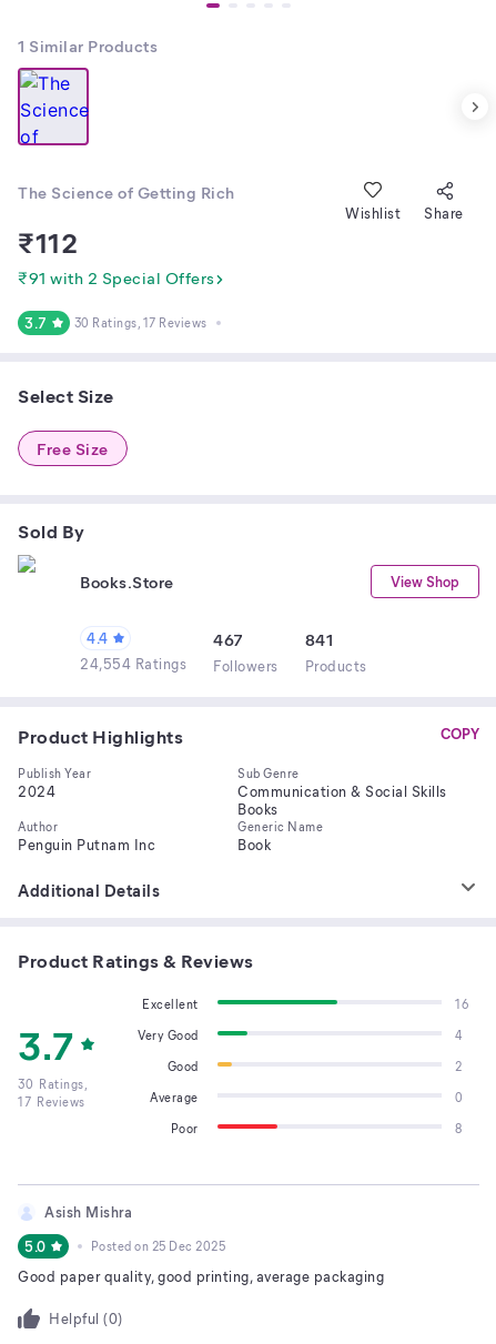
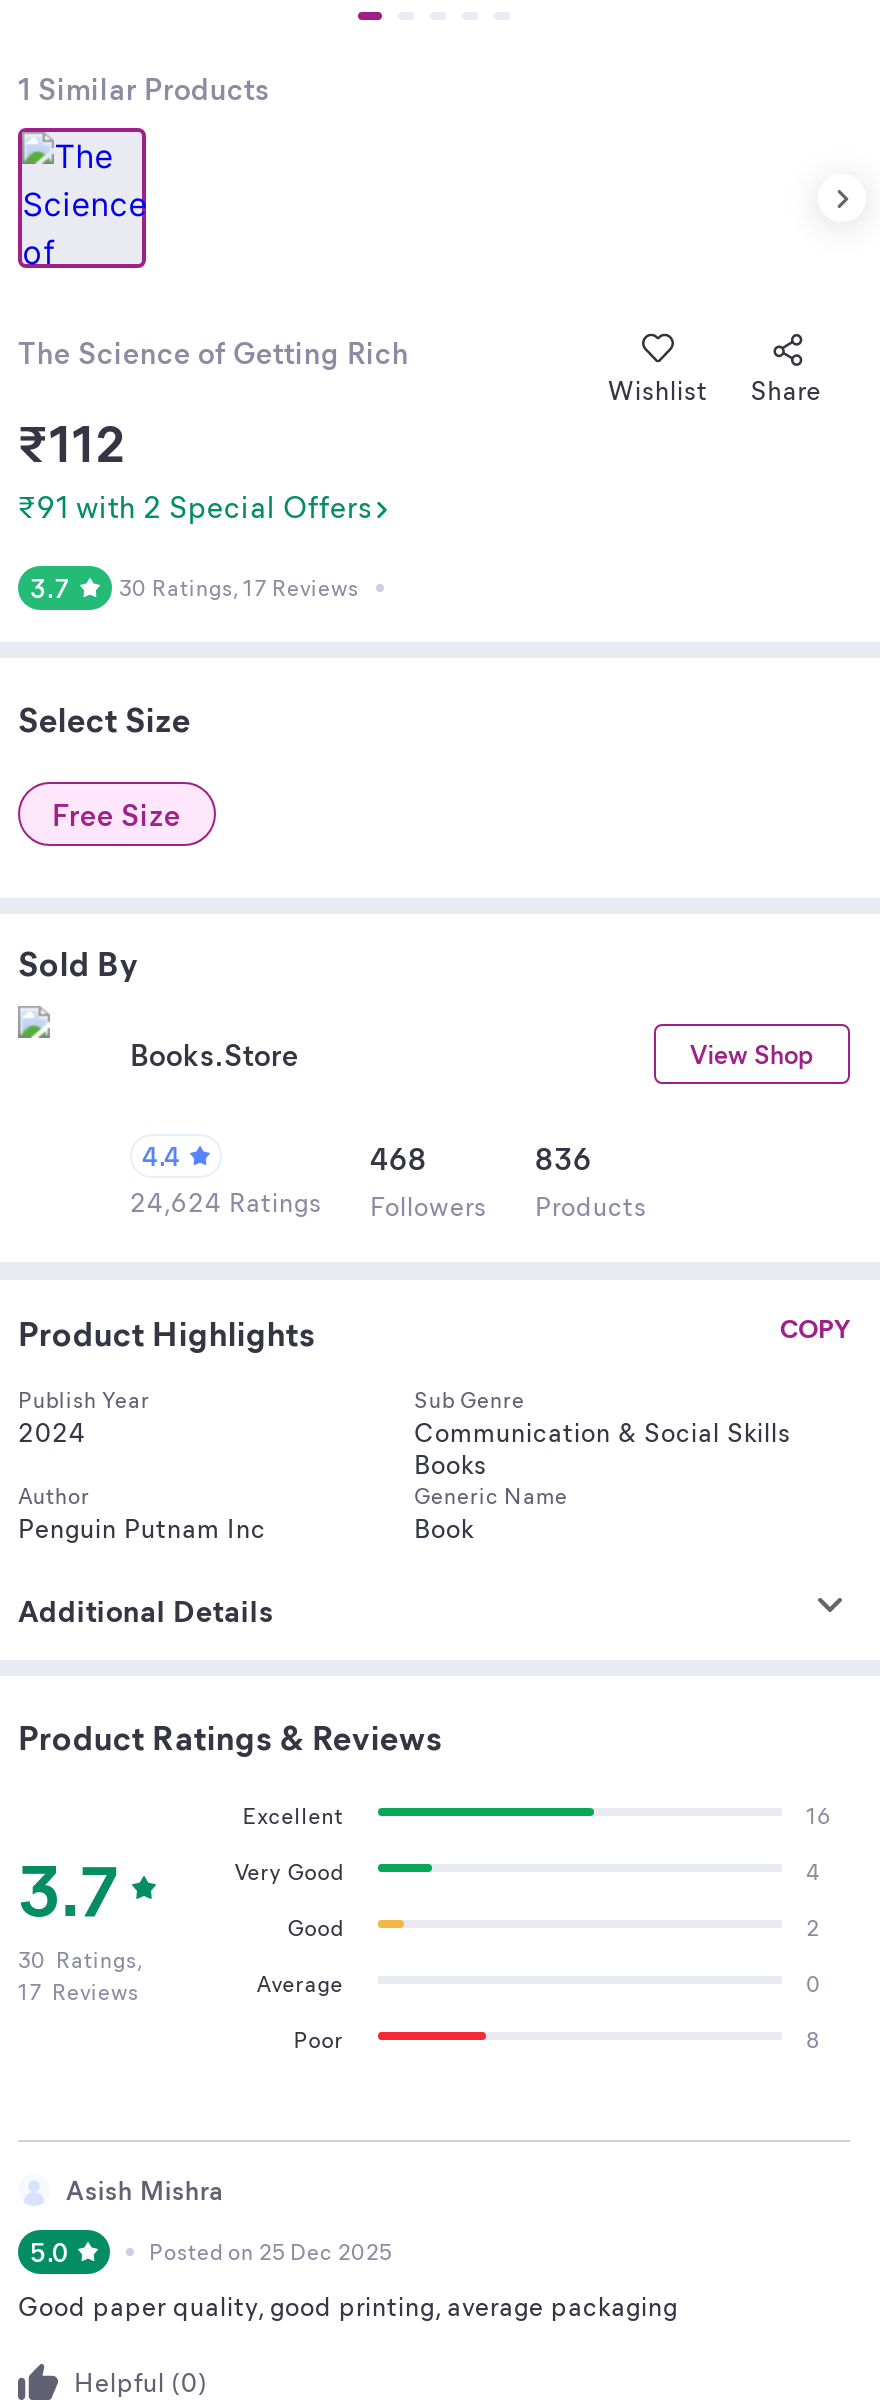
[213,628,244,650] 467 -> [370,1138,427,1178] 468
[305,628,333,650] 841 -> [535,1138,592,1178] 836
[80,654,367,675] 24,554 Ratings Followers Products -> [130,1184,647,1222] 24,624 Ratings Followers Products

